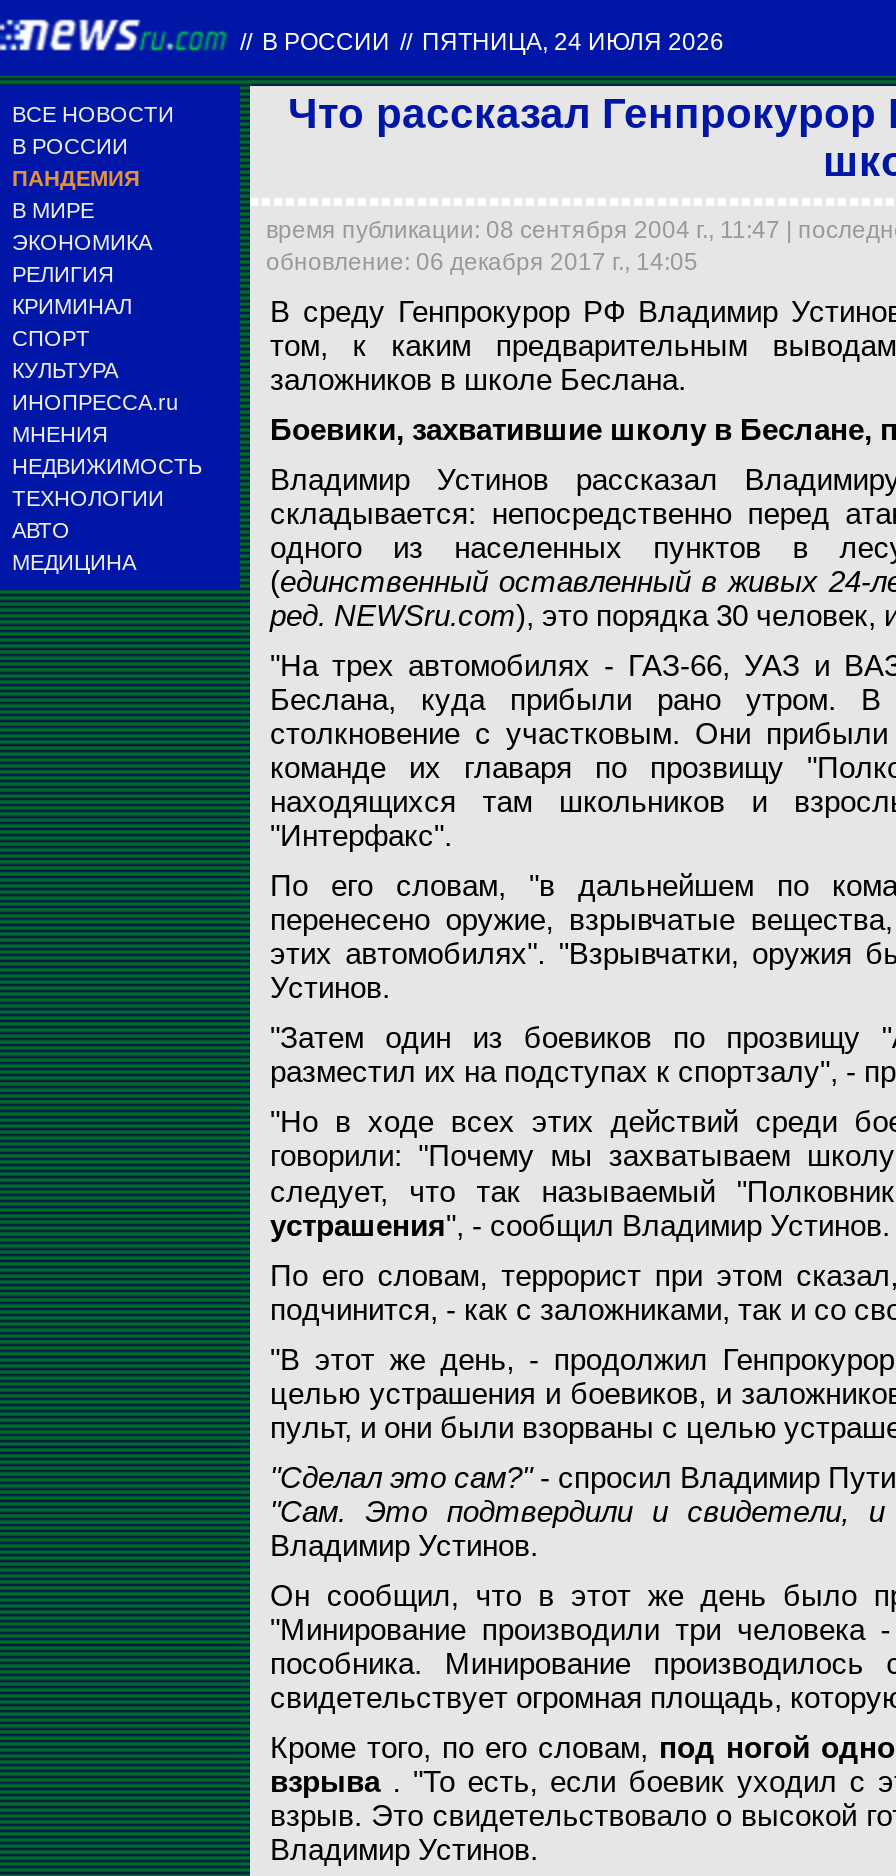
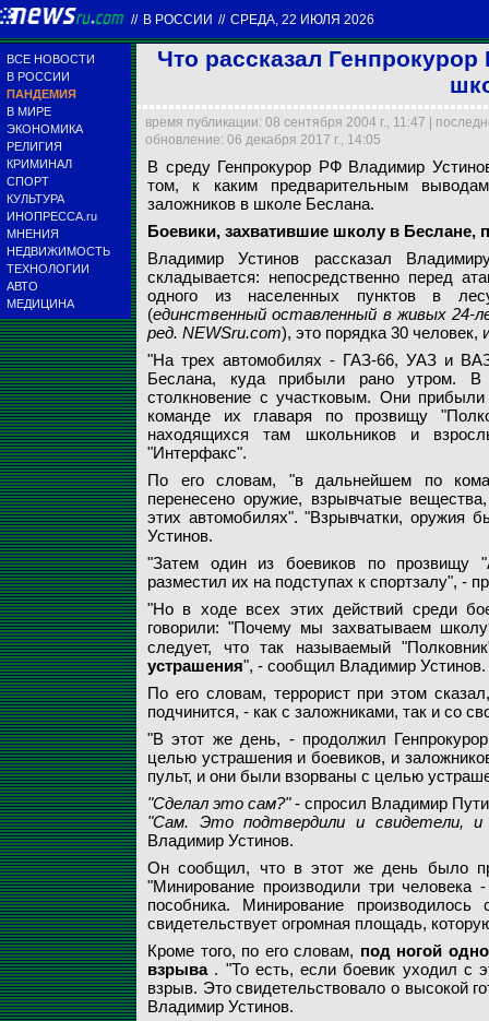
[240,27,724,55] // В РОССИИ // ПЯТНИЦА, 24 ИЮЛЯ 2026 -> [131,11,374,27] // В РОССИИ // СРЕДА, 22 ИЮЛЯ 2026

